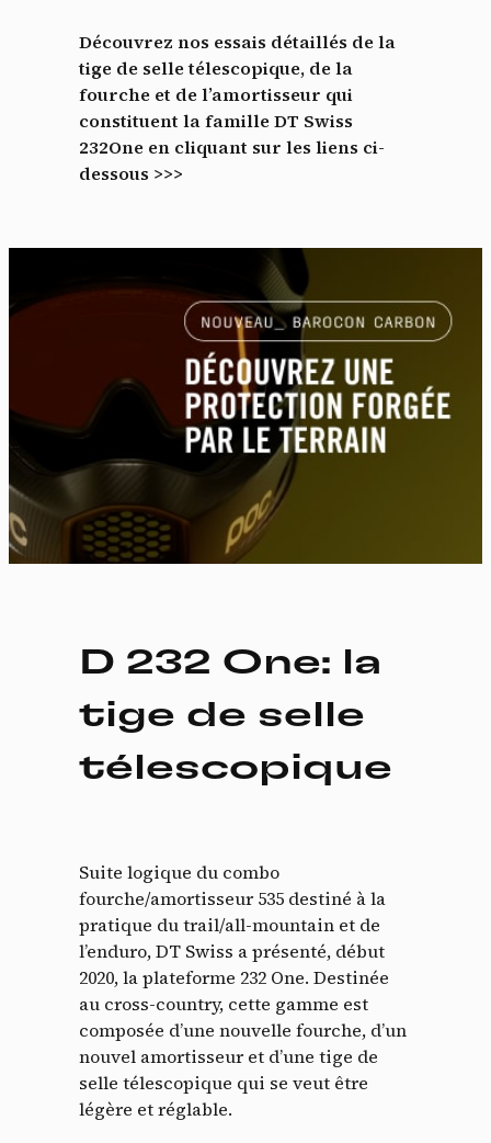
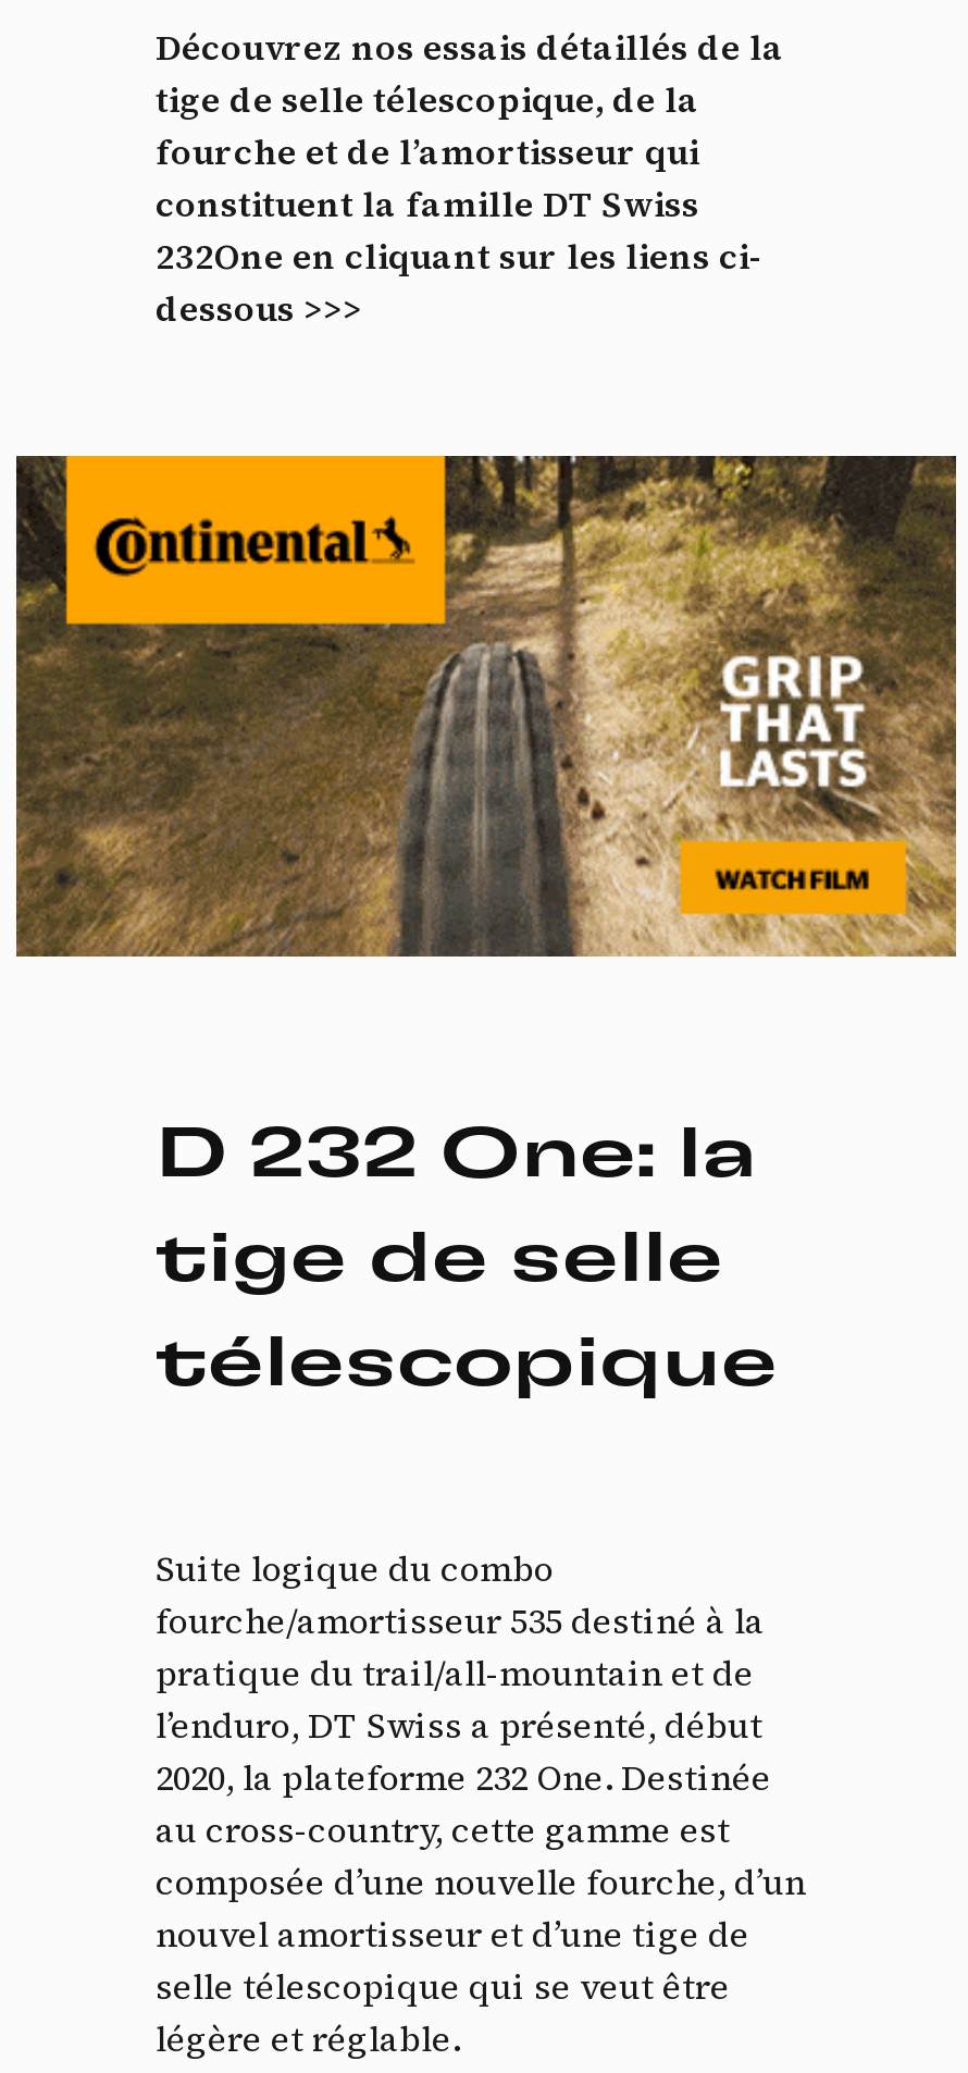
[9,247,483,565] [image] -> [16,453,958,958] [image]

